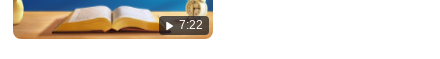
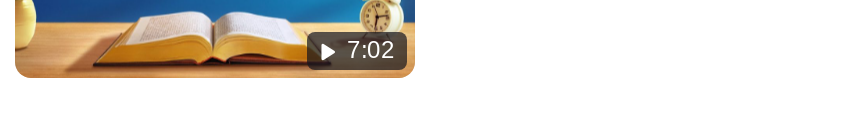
[179,18,203,32] 7:22 -> [347,37,395,65] 7:02

